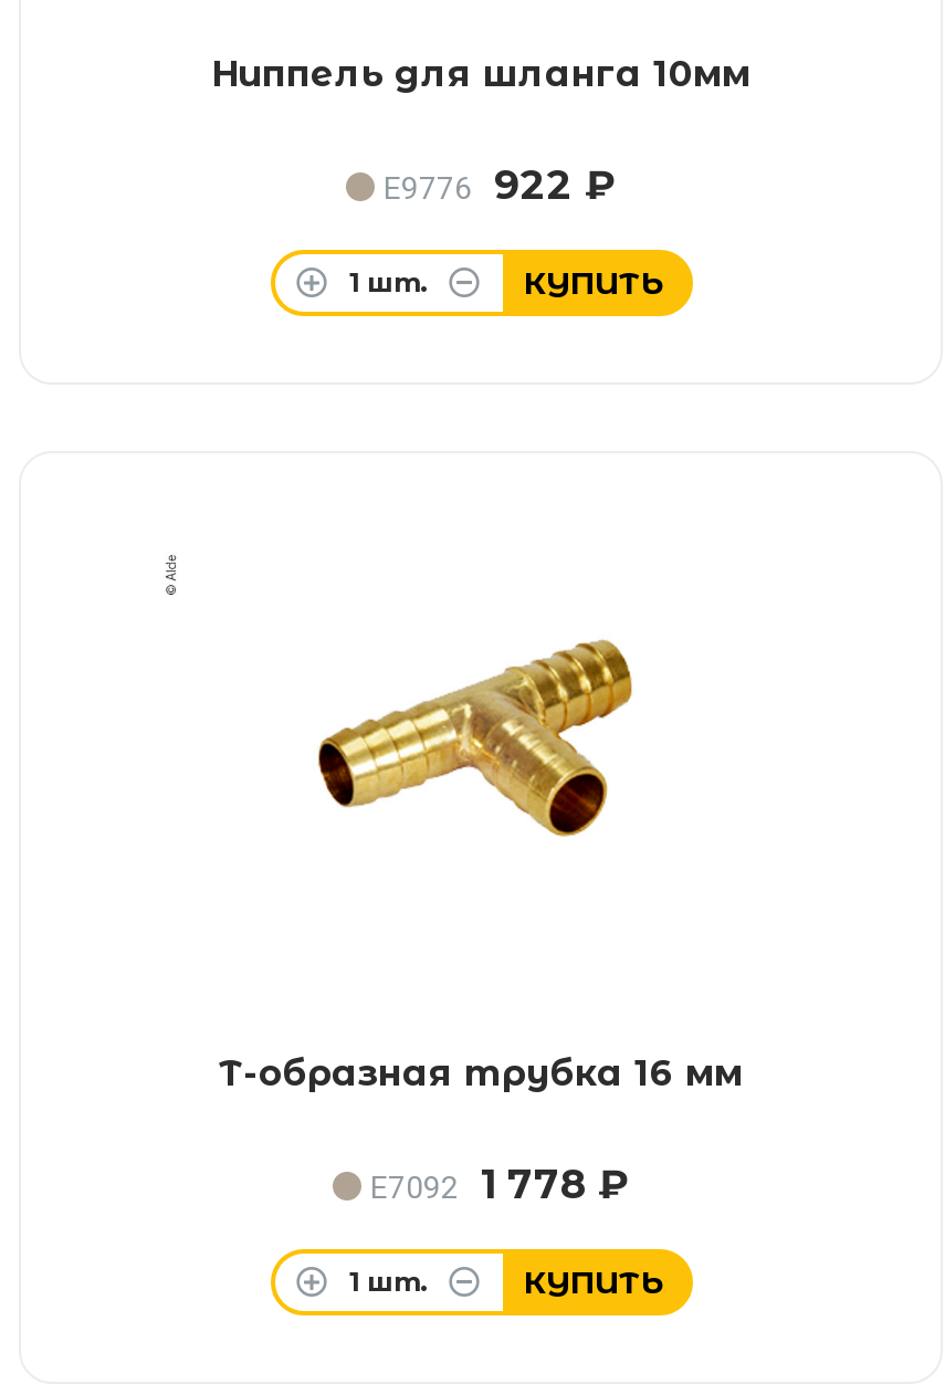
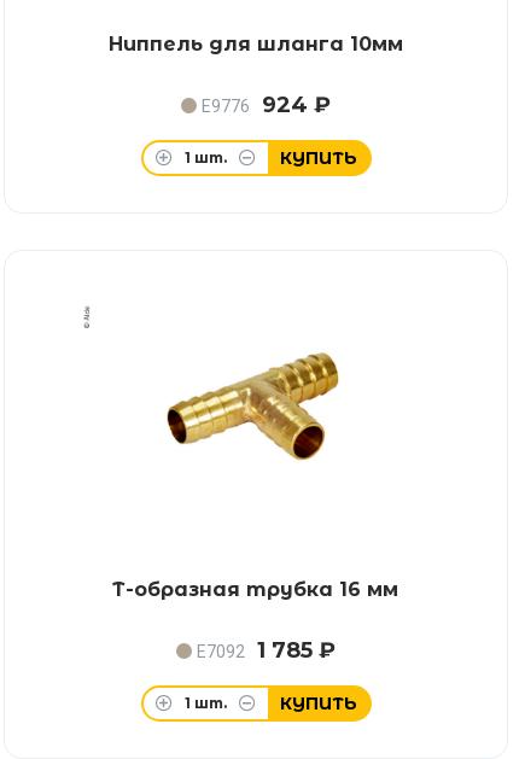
[384,161,616,210] E9776 922 ₽ -> [202,92,331,118] E9776 924 ₽
[370,1161,629,1209] E7092 1 778 ₽ -> [197,637,336,664] E7092 1 785 ₽

